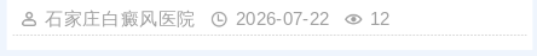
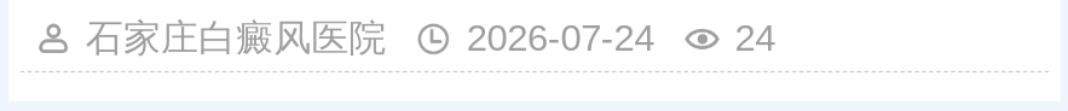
[236,9,330,29] 2026-07-22 -> [467,18,654,58] 2026-07-24
[370,9,390,29] 12 -> [735,18,775,58] 24

